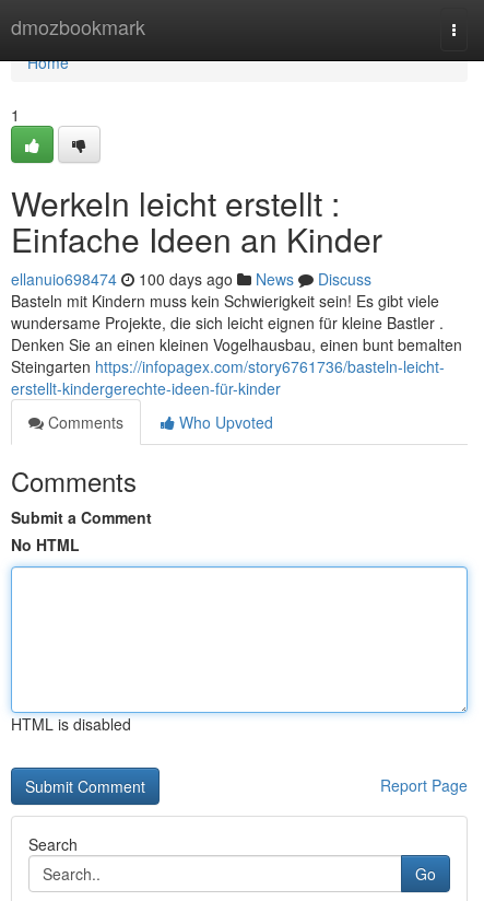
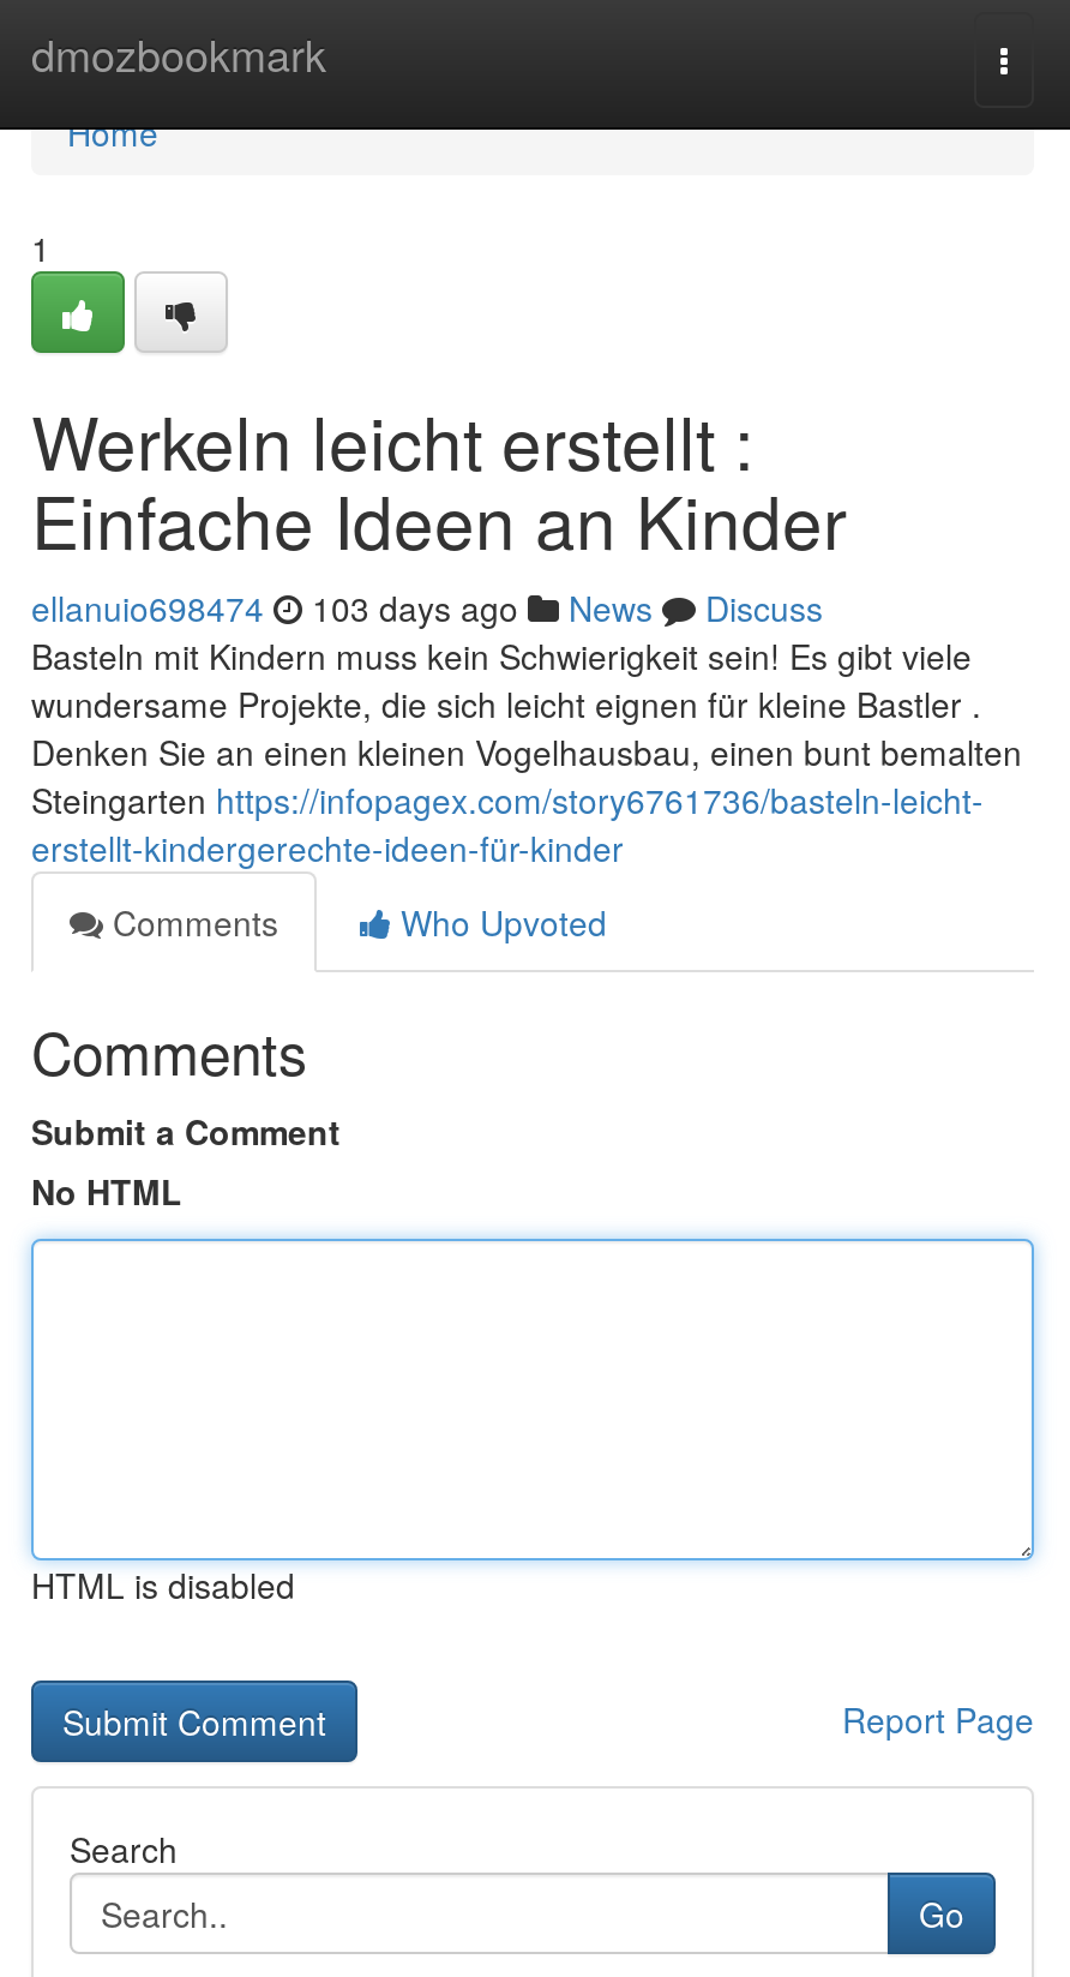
[11,268,371,290] ellanuio698474 100 days ago News Discuss -> [31,583,823,631] ellanuio698474 103 days ago News Discuss

